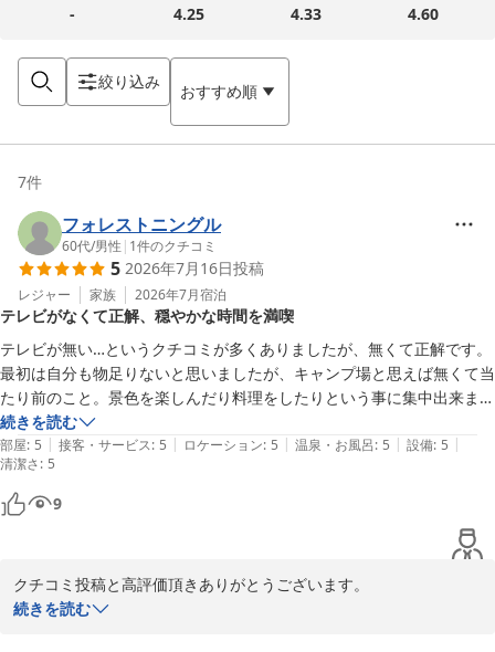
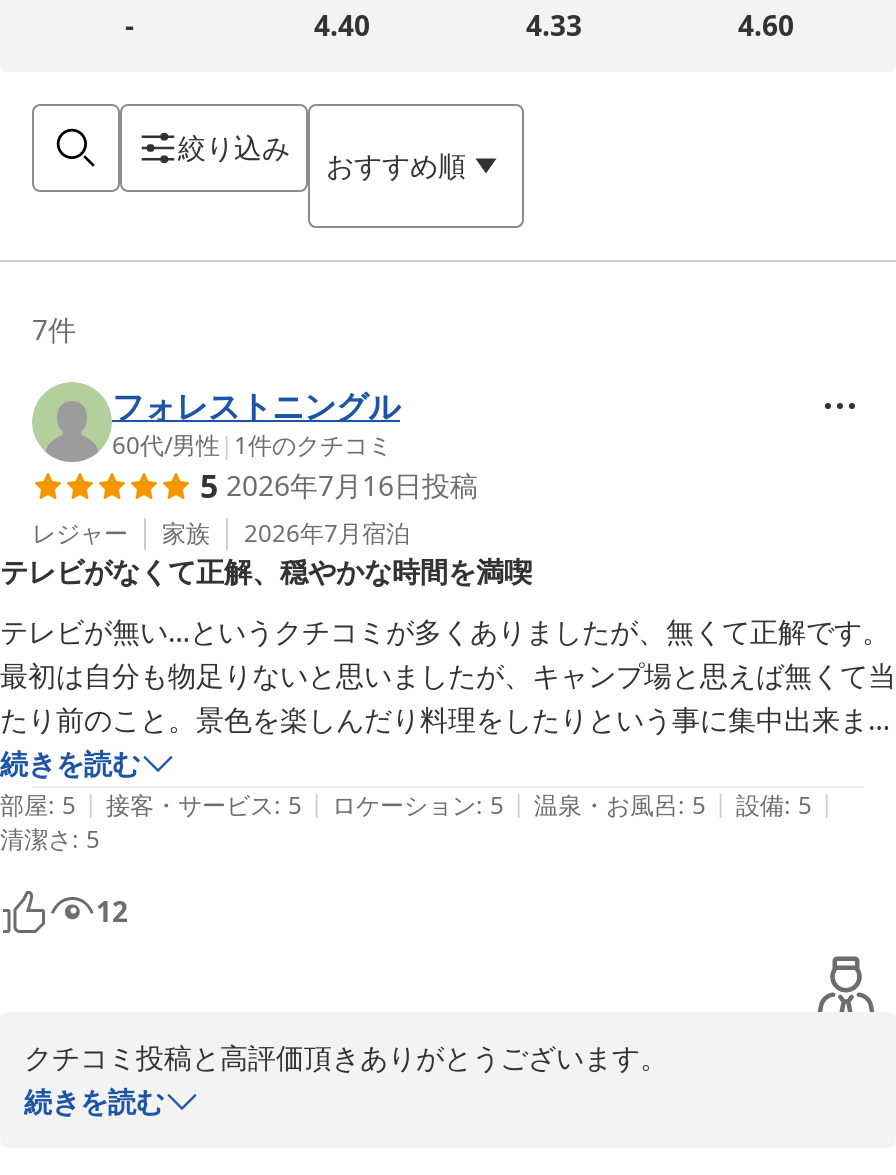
[173,3,204,24] 4.25 -> [314,6,370,44] 4.40
[53,493,62,514] 9 -> [96,892,128,930] 12

